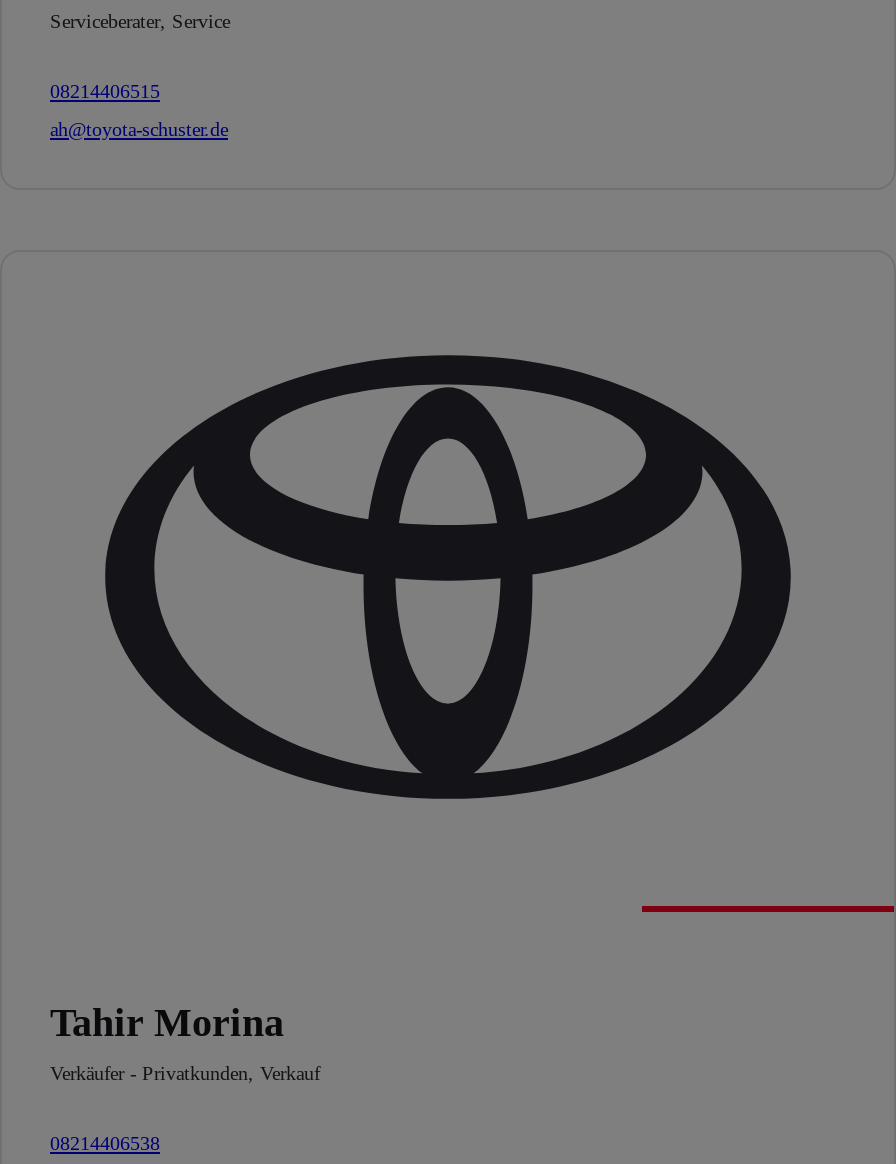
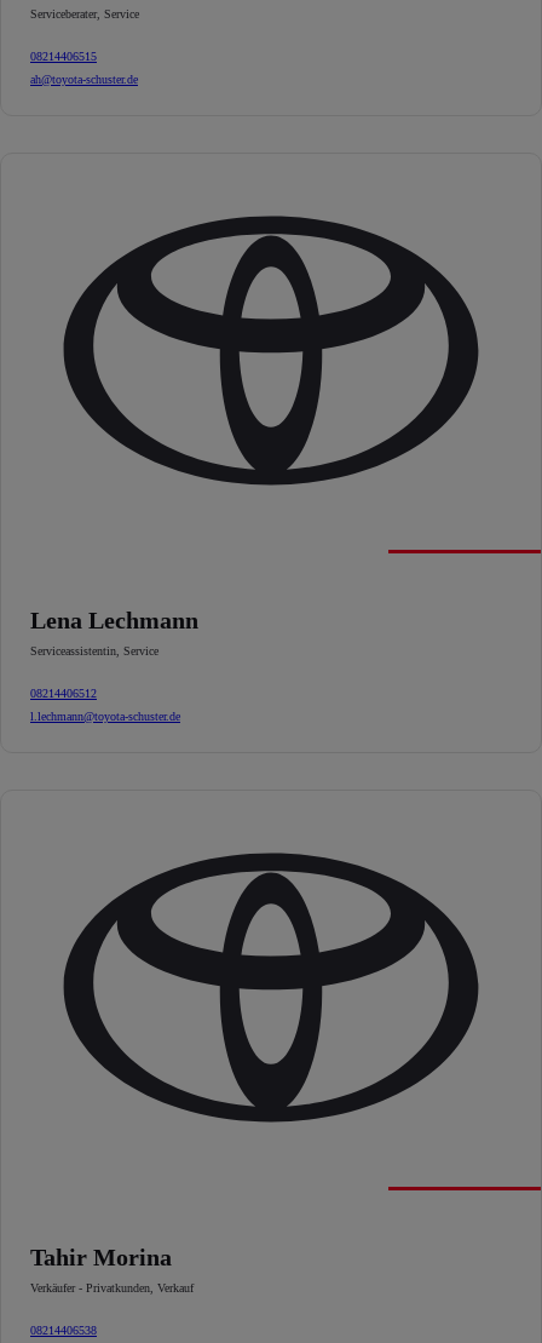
none -> [30,607,198,723] Lena Lechmann | Serviceassistentin, Service | 08214406512 | l.lechmann@toyota-schuster.de

